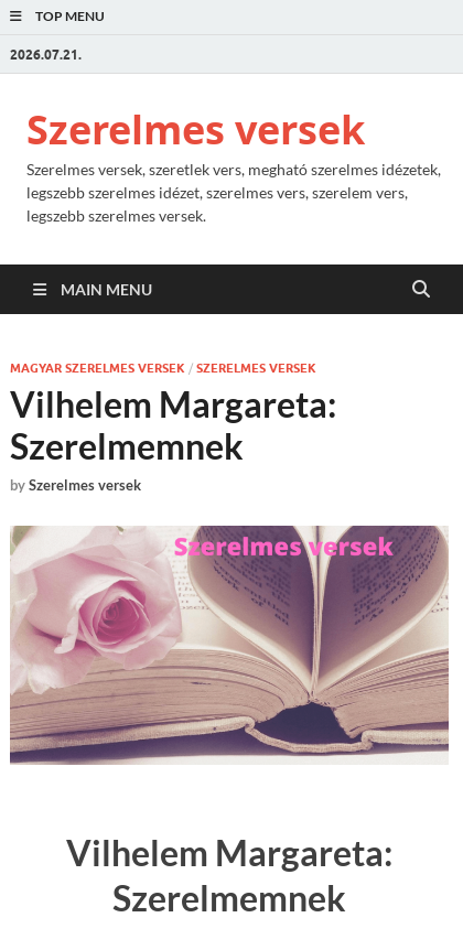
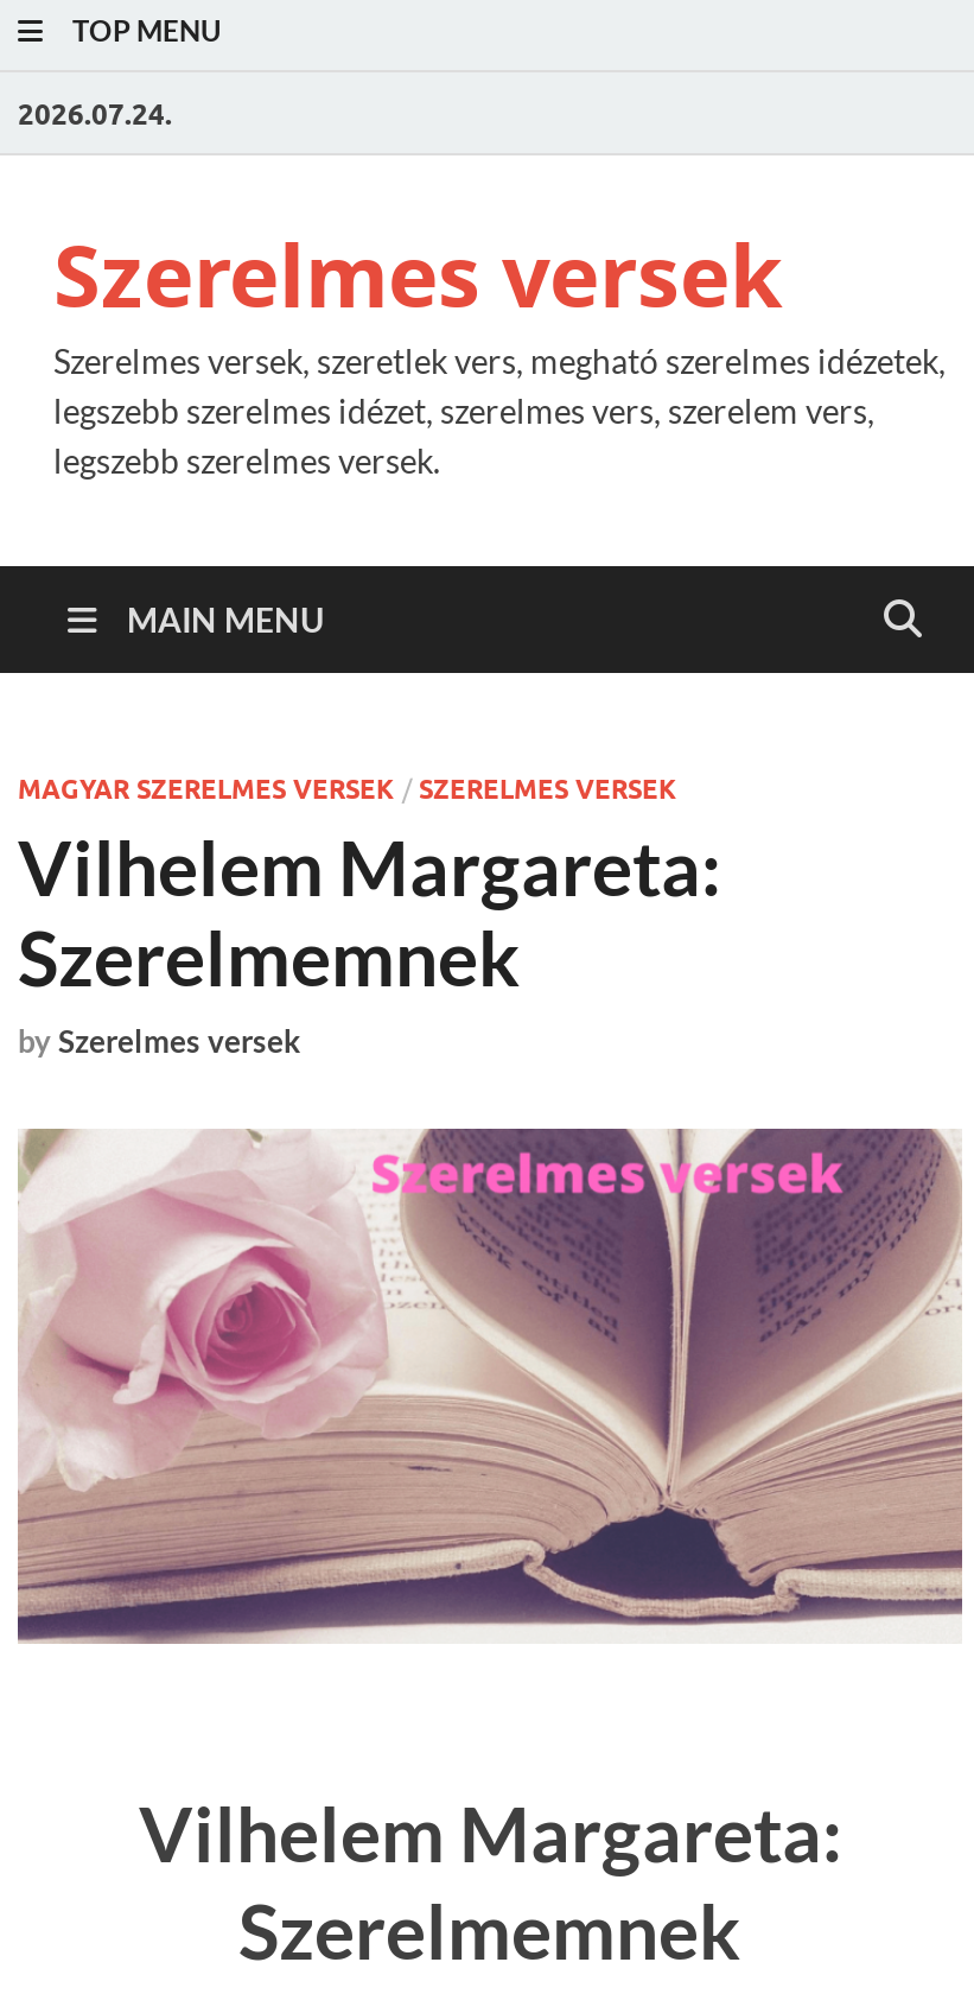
[10,46,82,62] 2026.07.21. -> [18,95,172,131] 2026.07.24.

